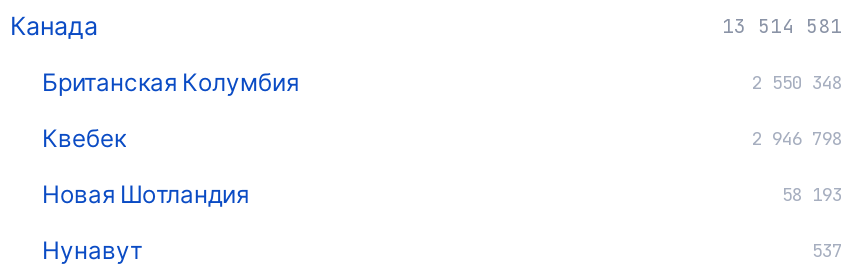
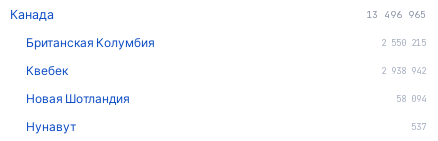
[722,13,842,39] 13 514 581 -> [366,8,426,21] 13 496 965
[752,70,842,94] 2 550 348 -> [381,36,426,48] 2 550 215
[752,126,842,150] 2 946 798 -> [381,64,426,76] 2 938 942
[782,182,842,206] 58 193 -> [396,92,426,104] 58 094

